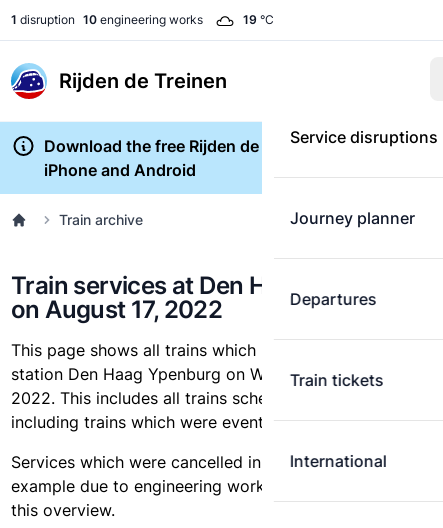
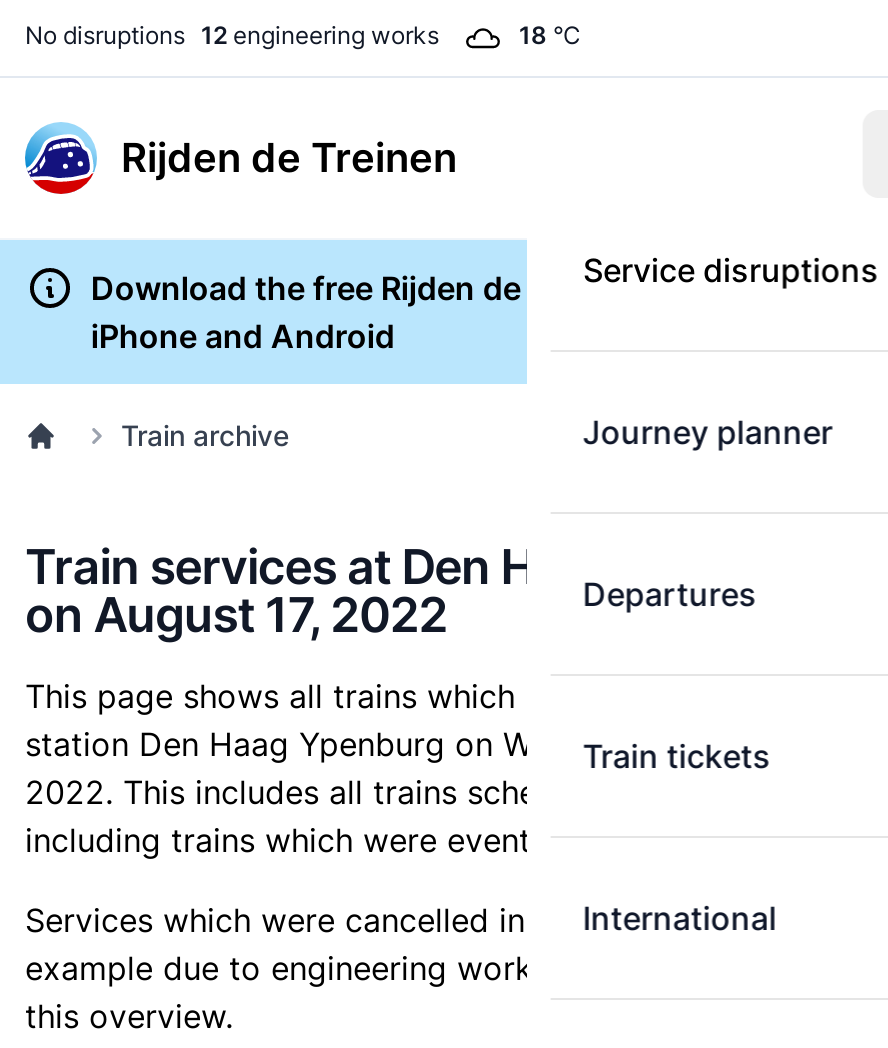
[11,12,203,27] 1 disruption 10 engineering works -> [25,20,439,50] No disruptions 12 engineering works
[243,12,274,27] 19 °C -> [519,20,581,50] 18 °C

